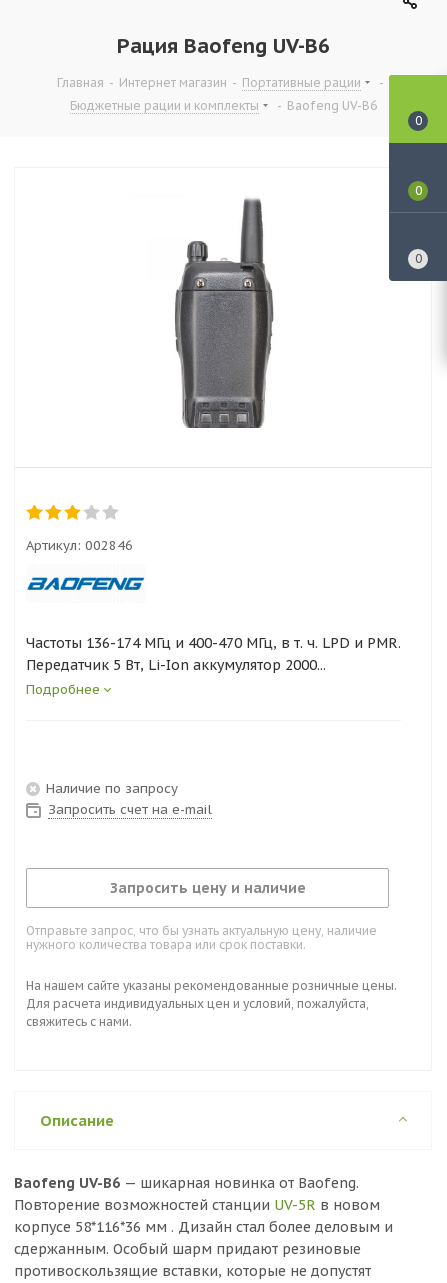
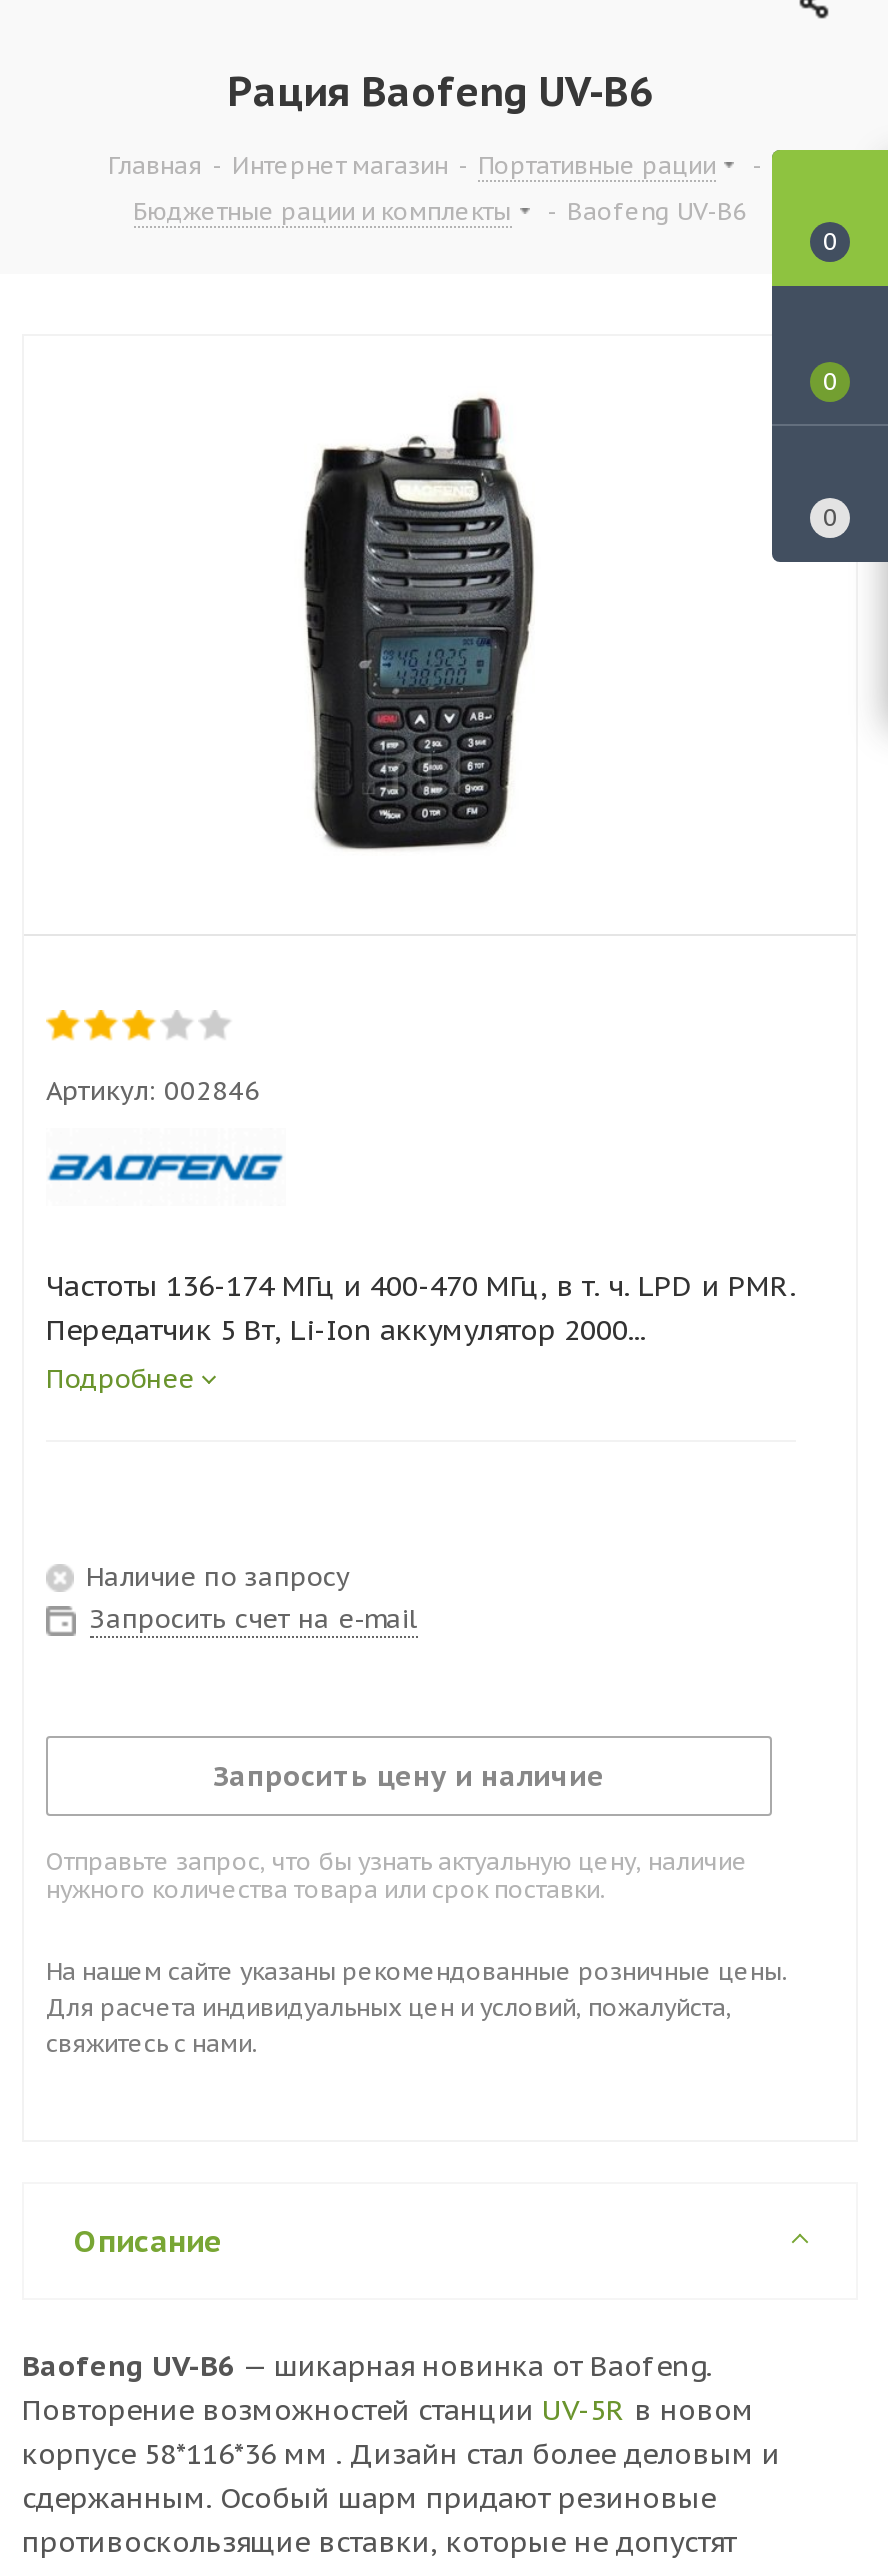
[155,198,274,429] [image] -> [302,398,540,856] [image]

